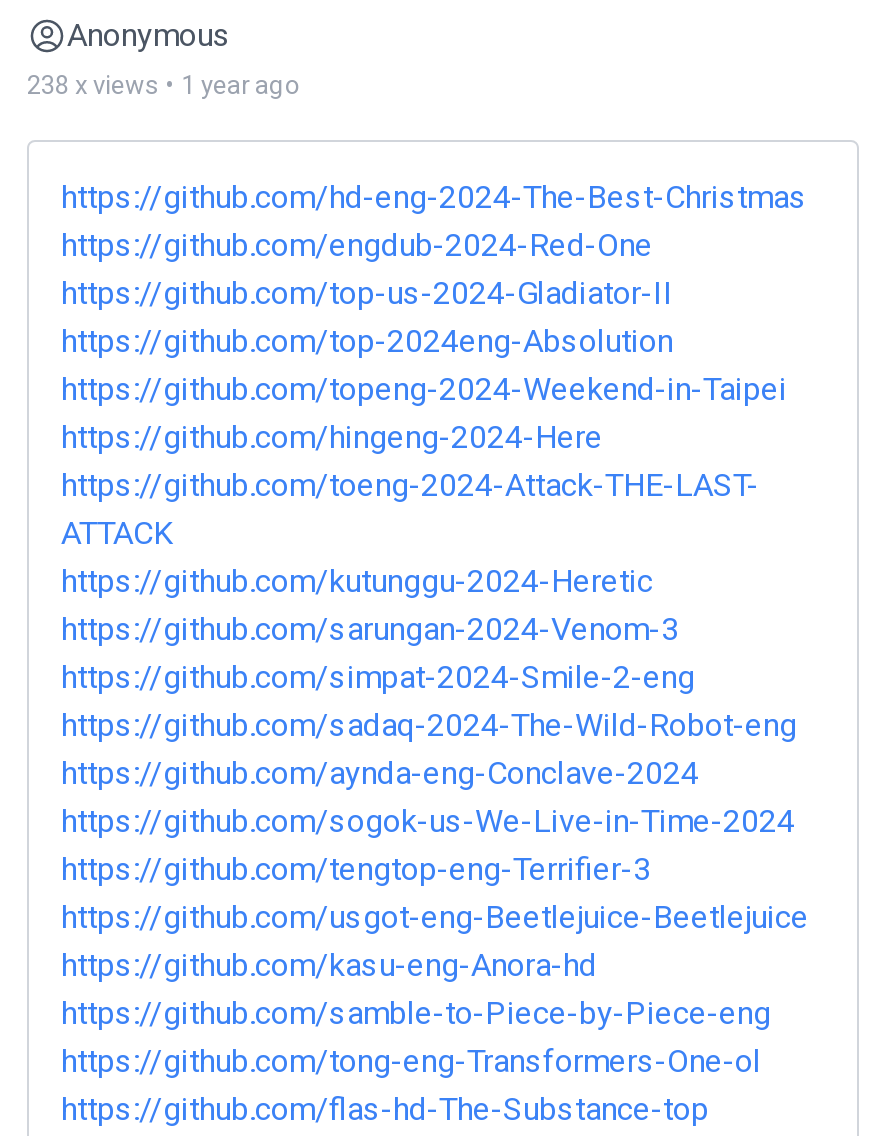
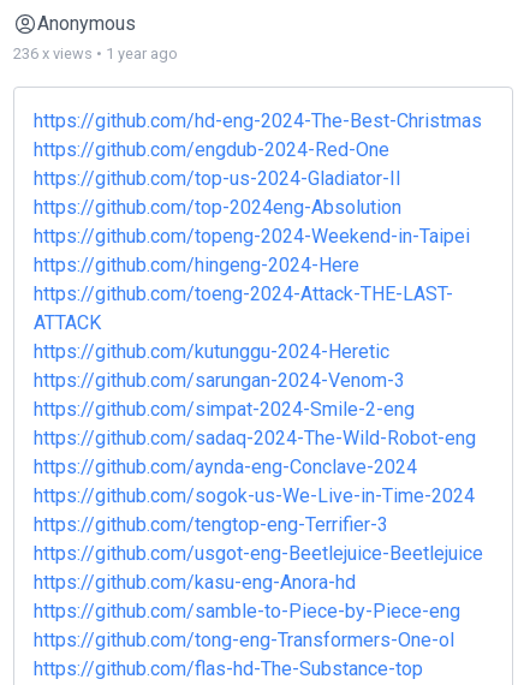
[27,70,301,100] 238 x views • 1 year ago -> [13,44,178,62] 236 x views • 1 year ago

